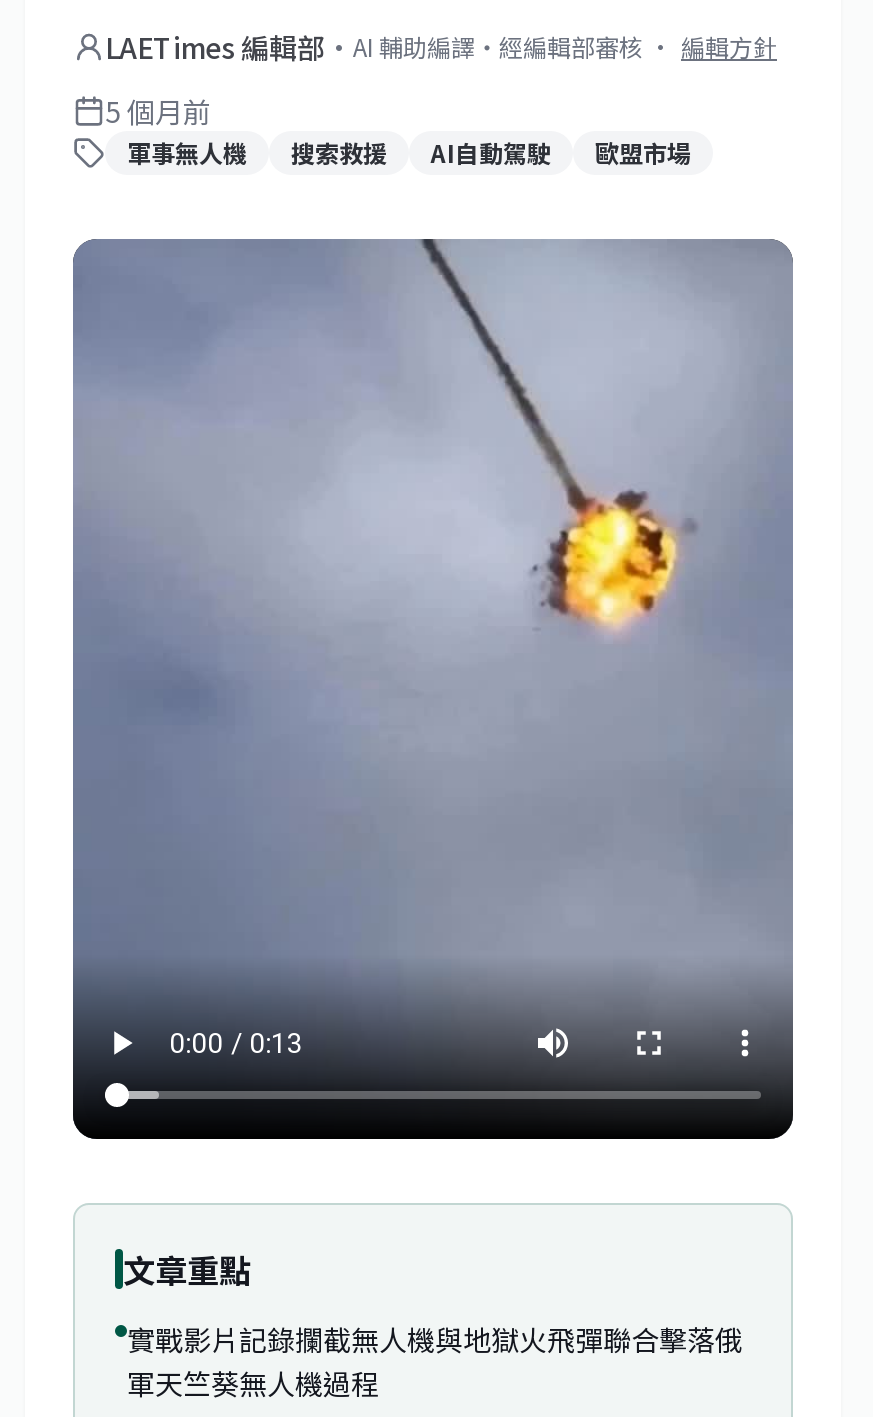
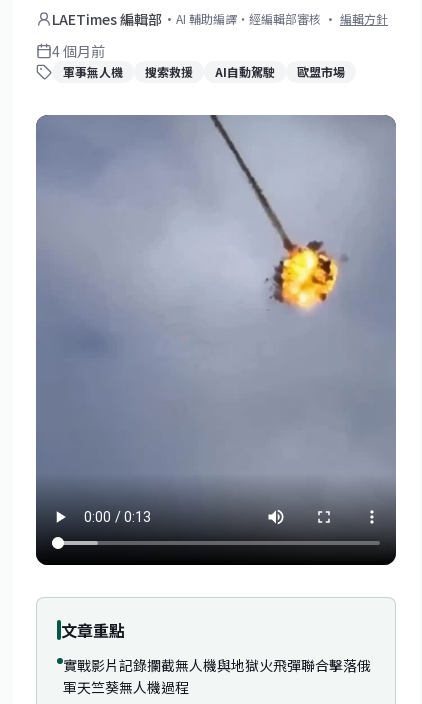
[105,91,211,131] 5 個月前 -> [52,41,105,61] 4 個月前

